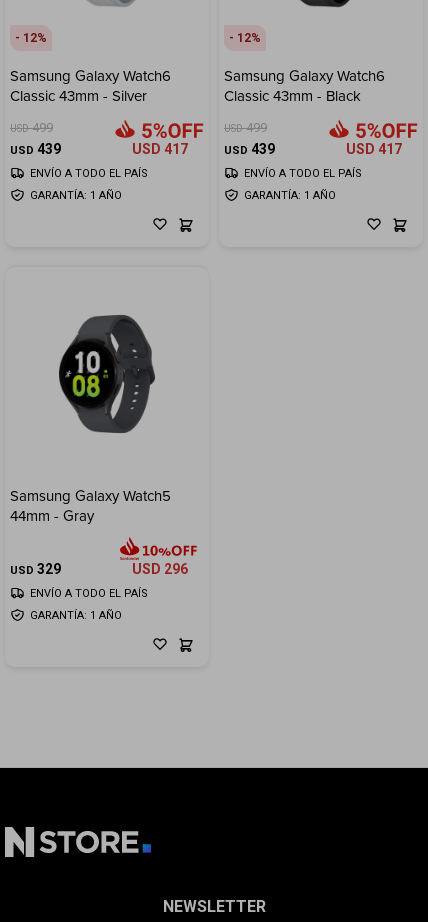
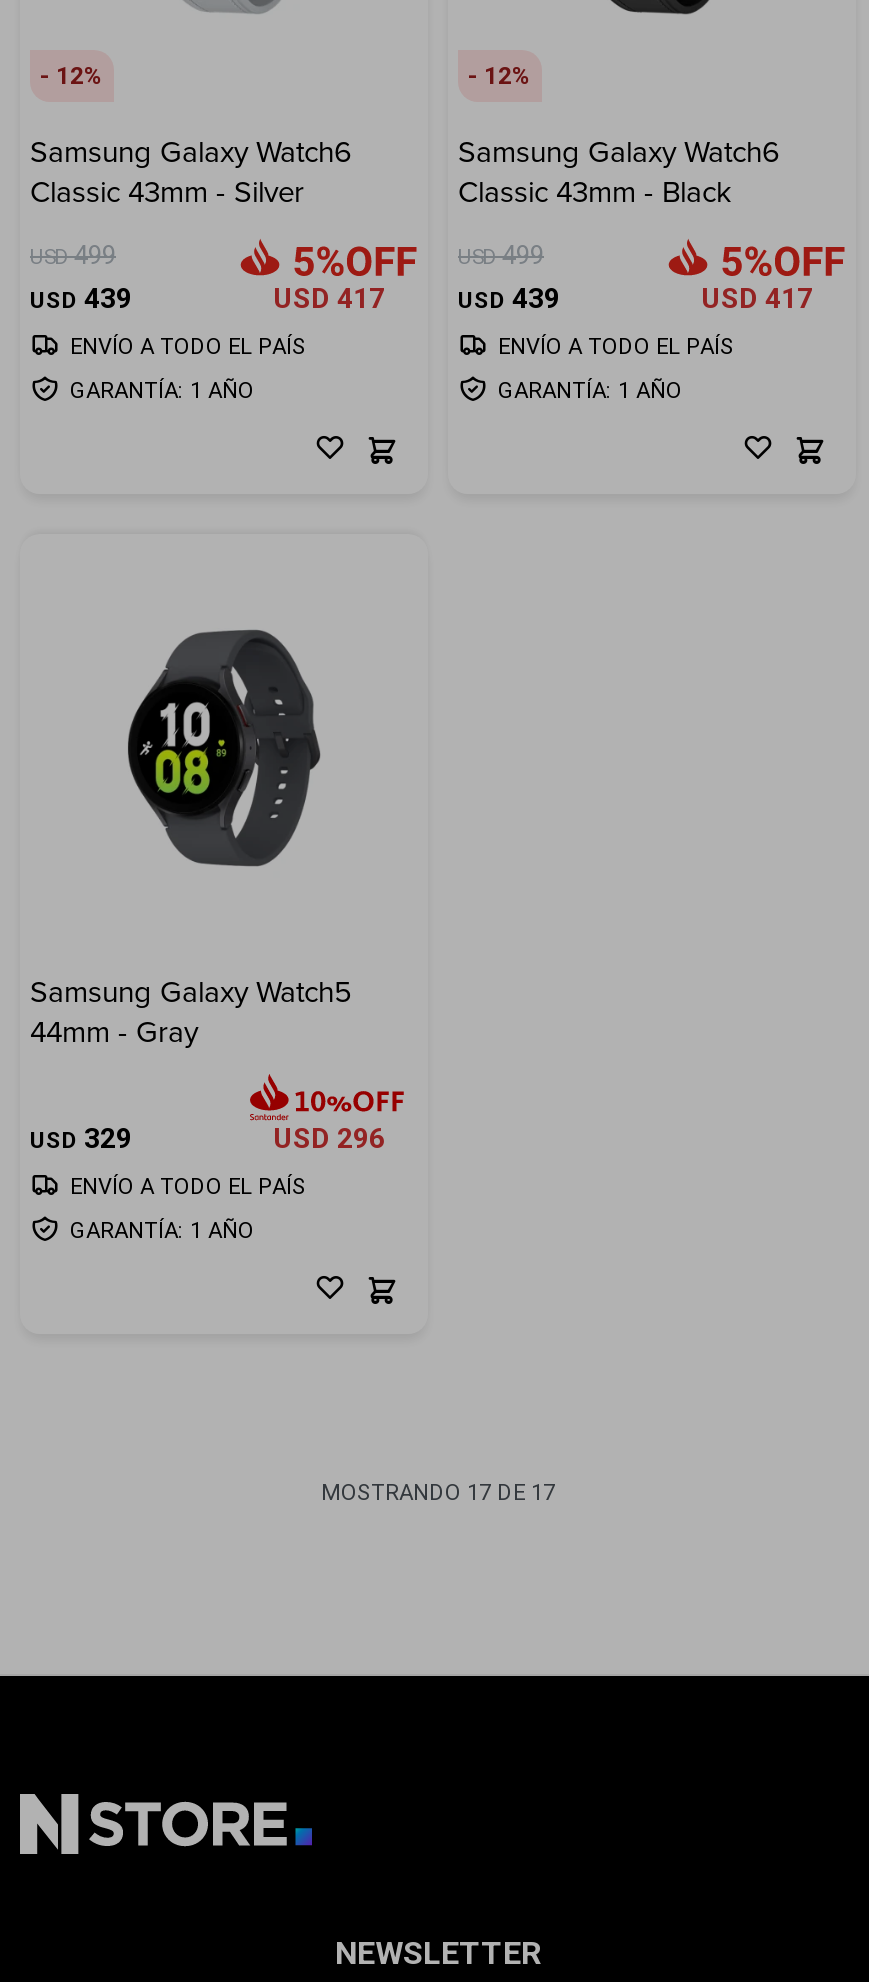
none -> [321,1480,555,1506] MOSTRANDO 17 DE 17

